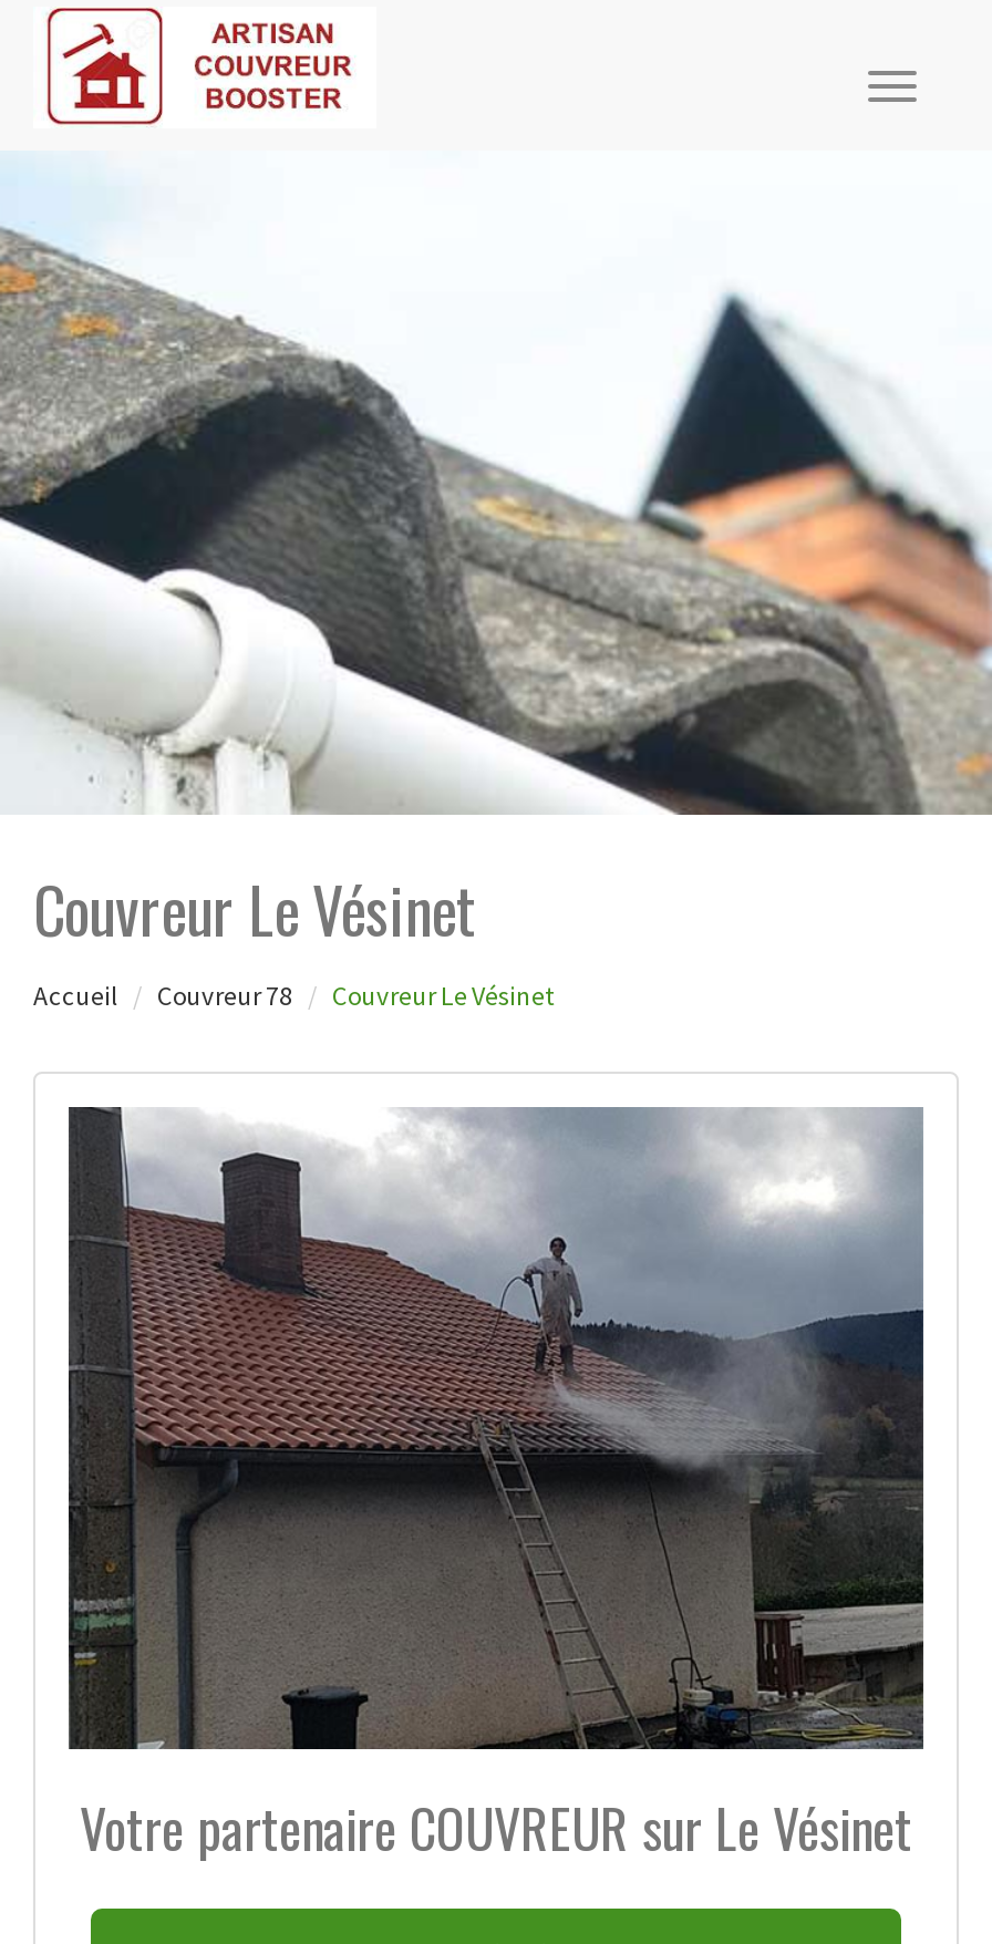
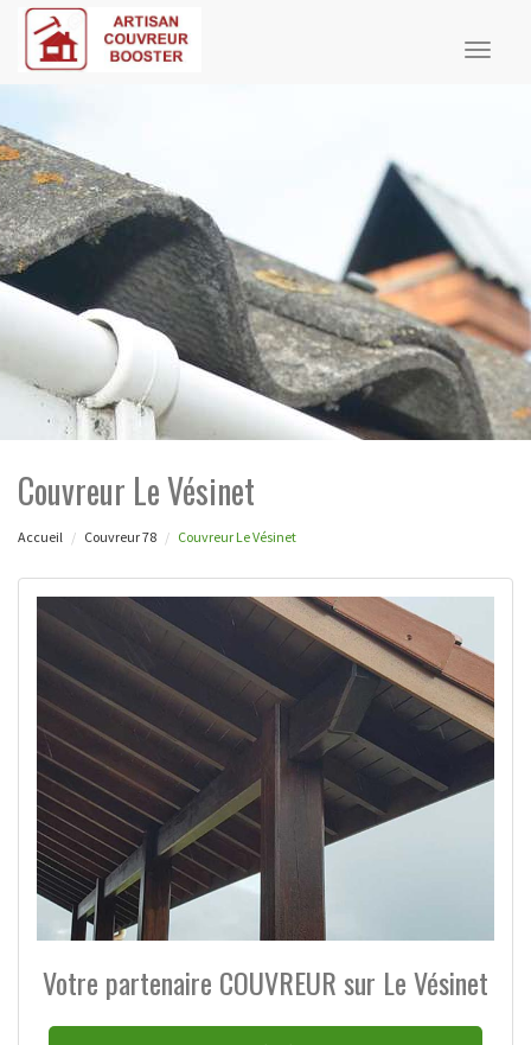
[66,1107,926,1751] [image] -> [37,595,495,942] [image]

